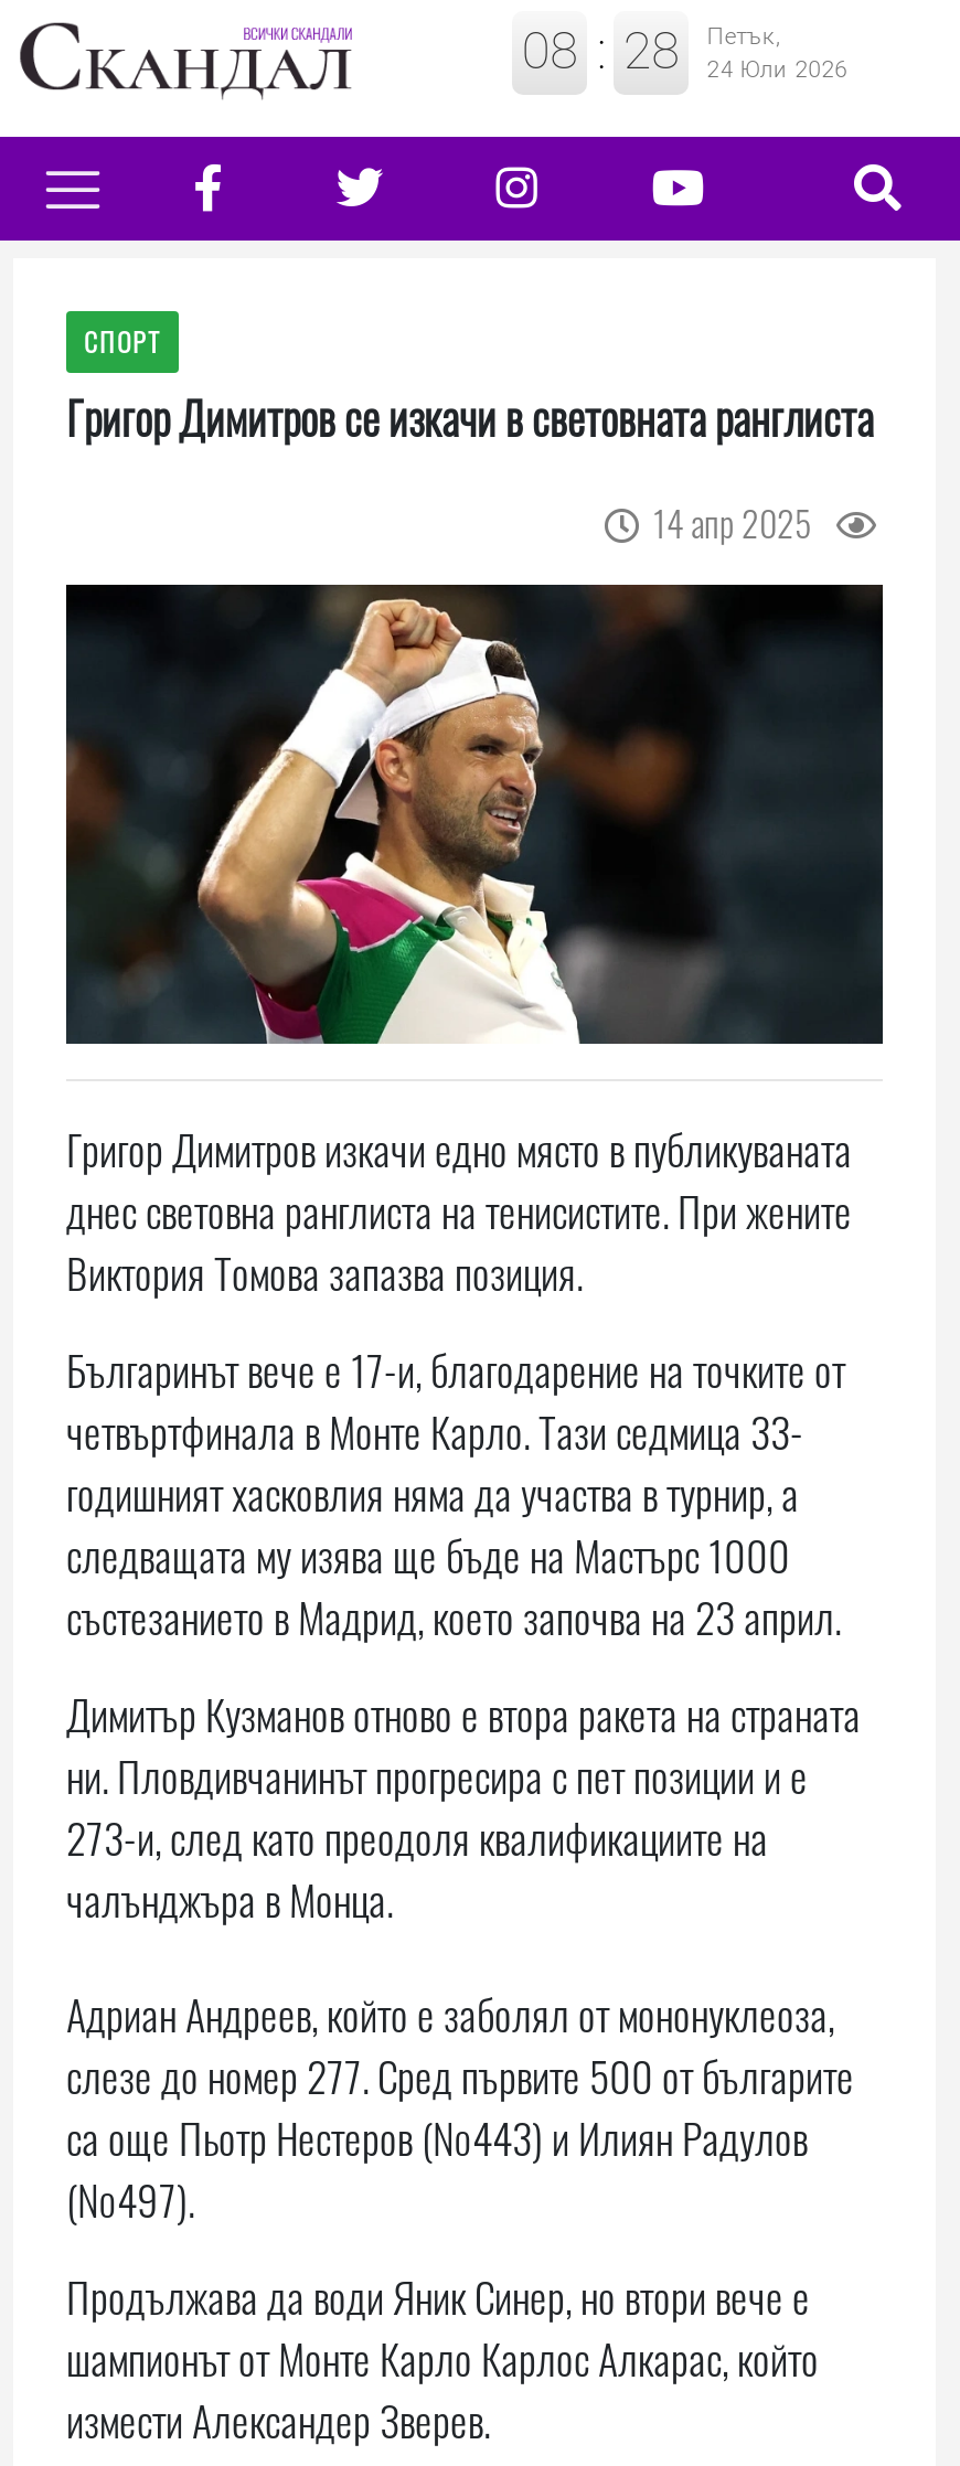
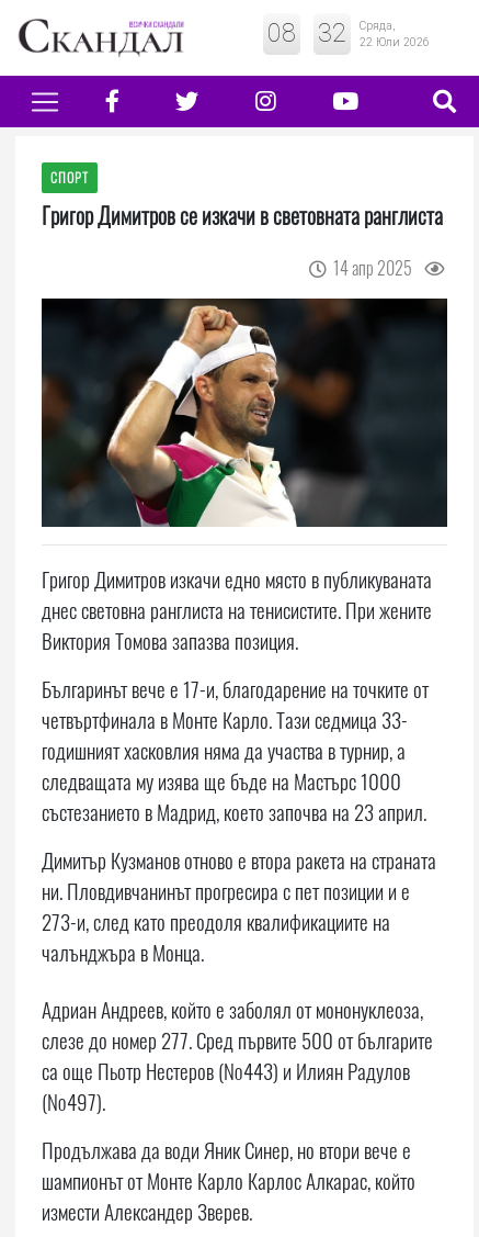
[521,19,848,83] 08 : 28 | Петък, | 24 Юли 2026 -> [268,17,430,49] 08 : 32 | Сряда, | 22 Юли 2026

